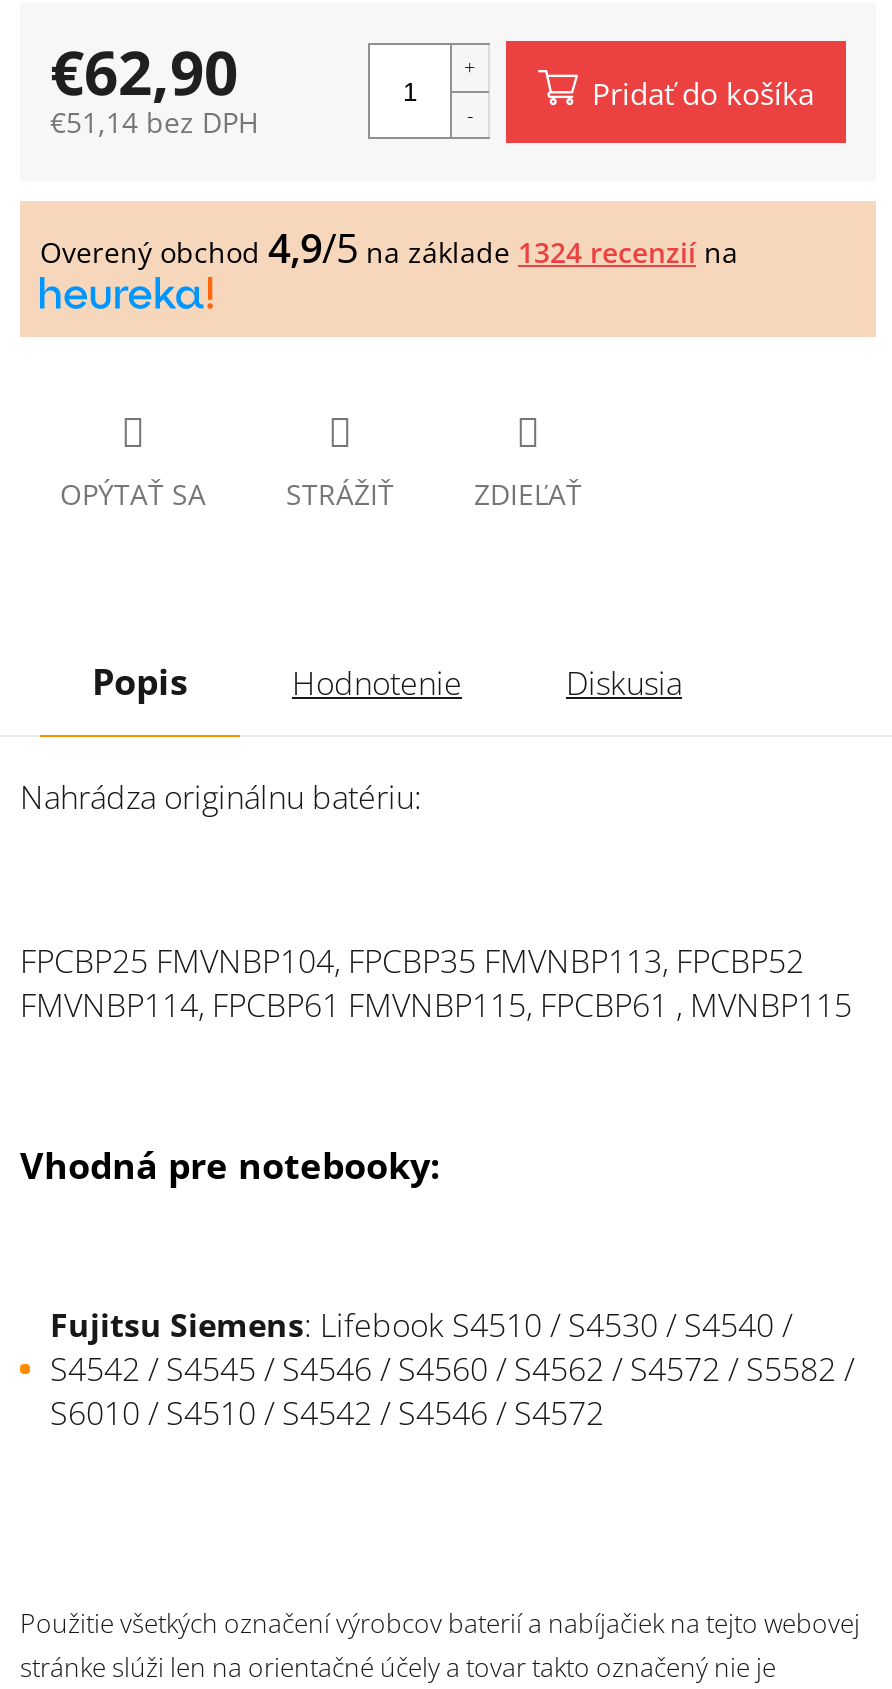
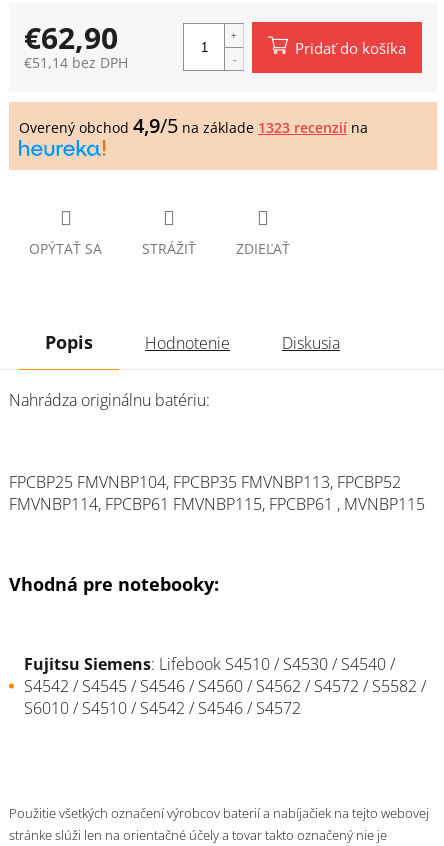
[40,221,738,275] Overený obchod 4,9/5 na základe 1324 recenzií na -> [19,112,368,139] Overený obchod 4,9/5 na základe 1323 recenzií na

